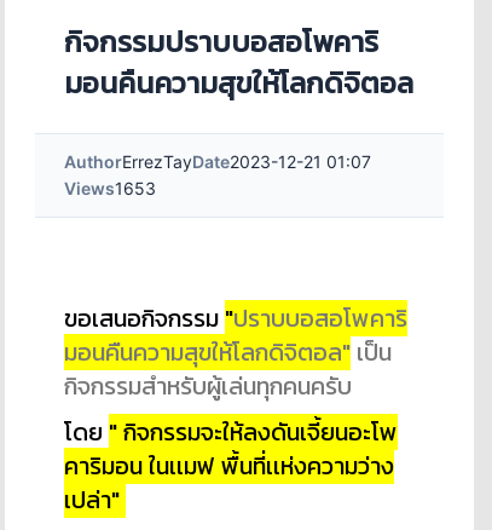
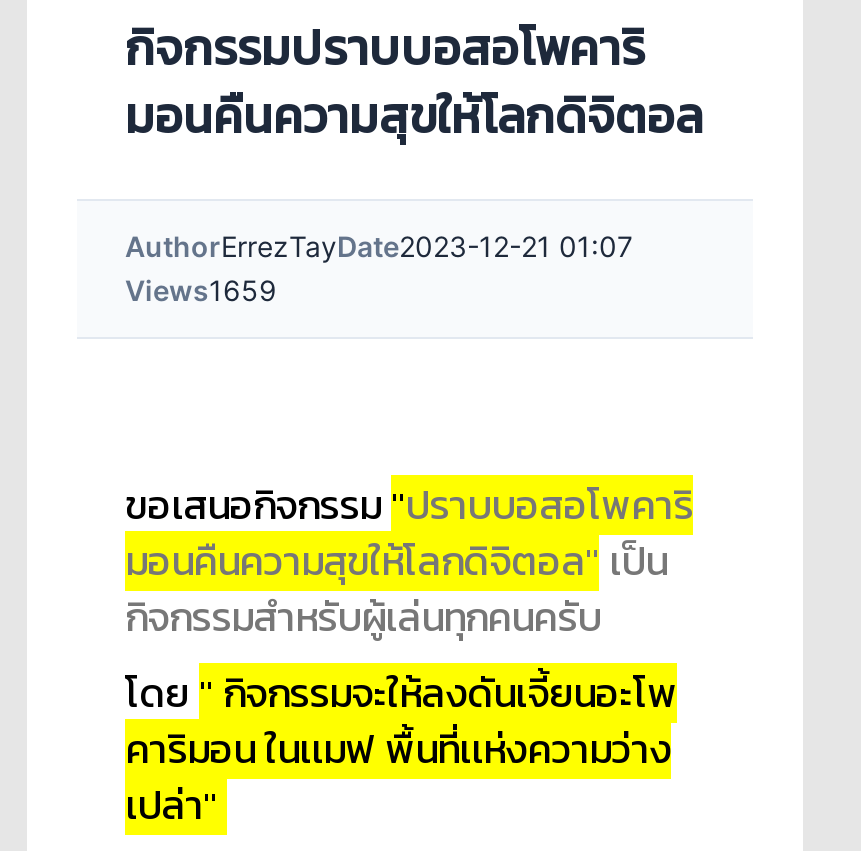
[64,178,156,198] Views1653 -> [125,273,277,307] Views1659

